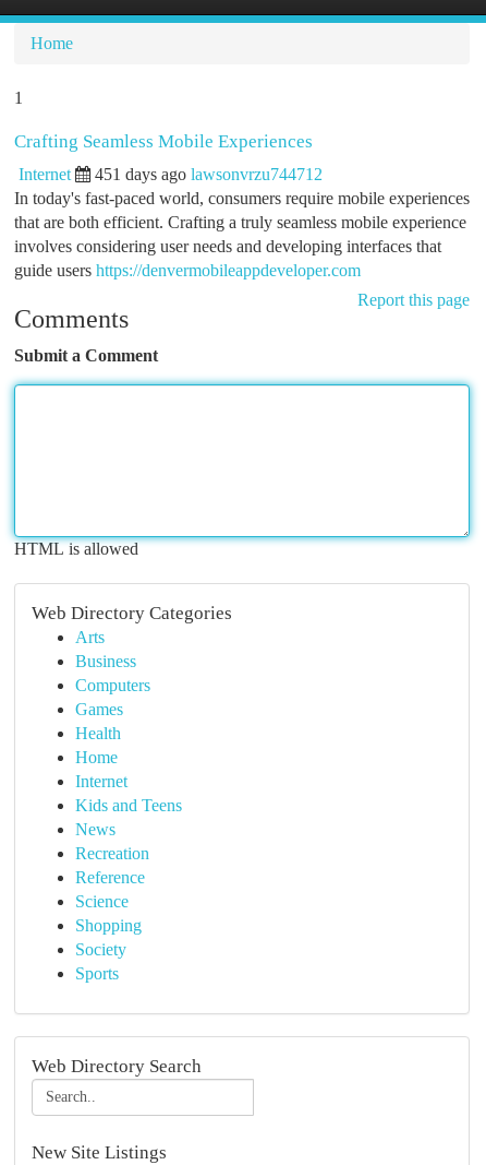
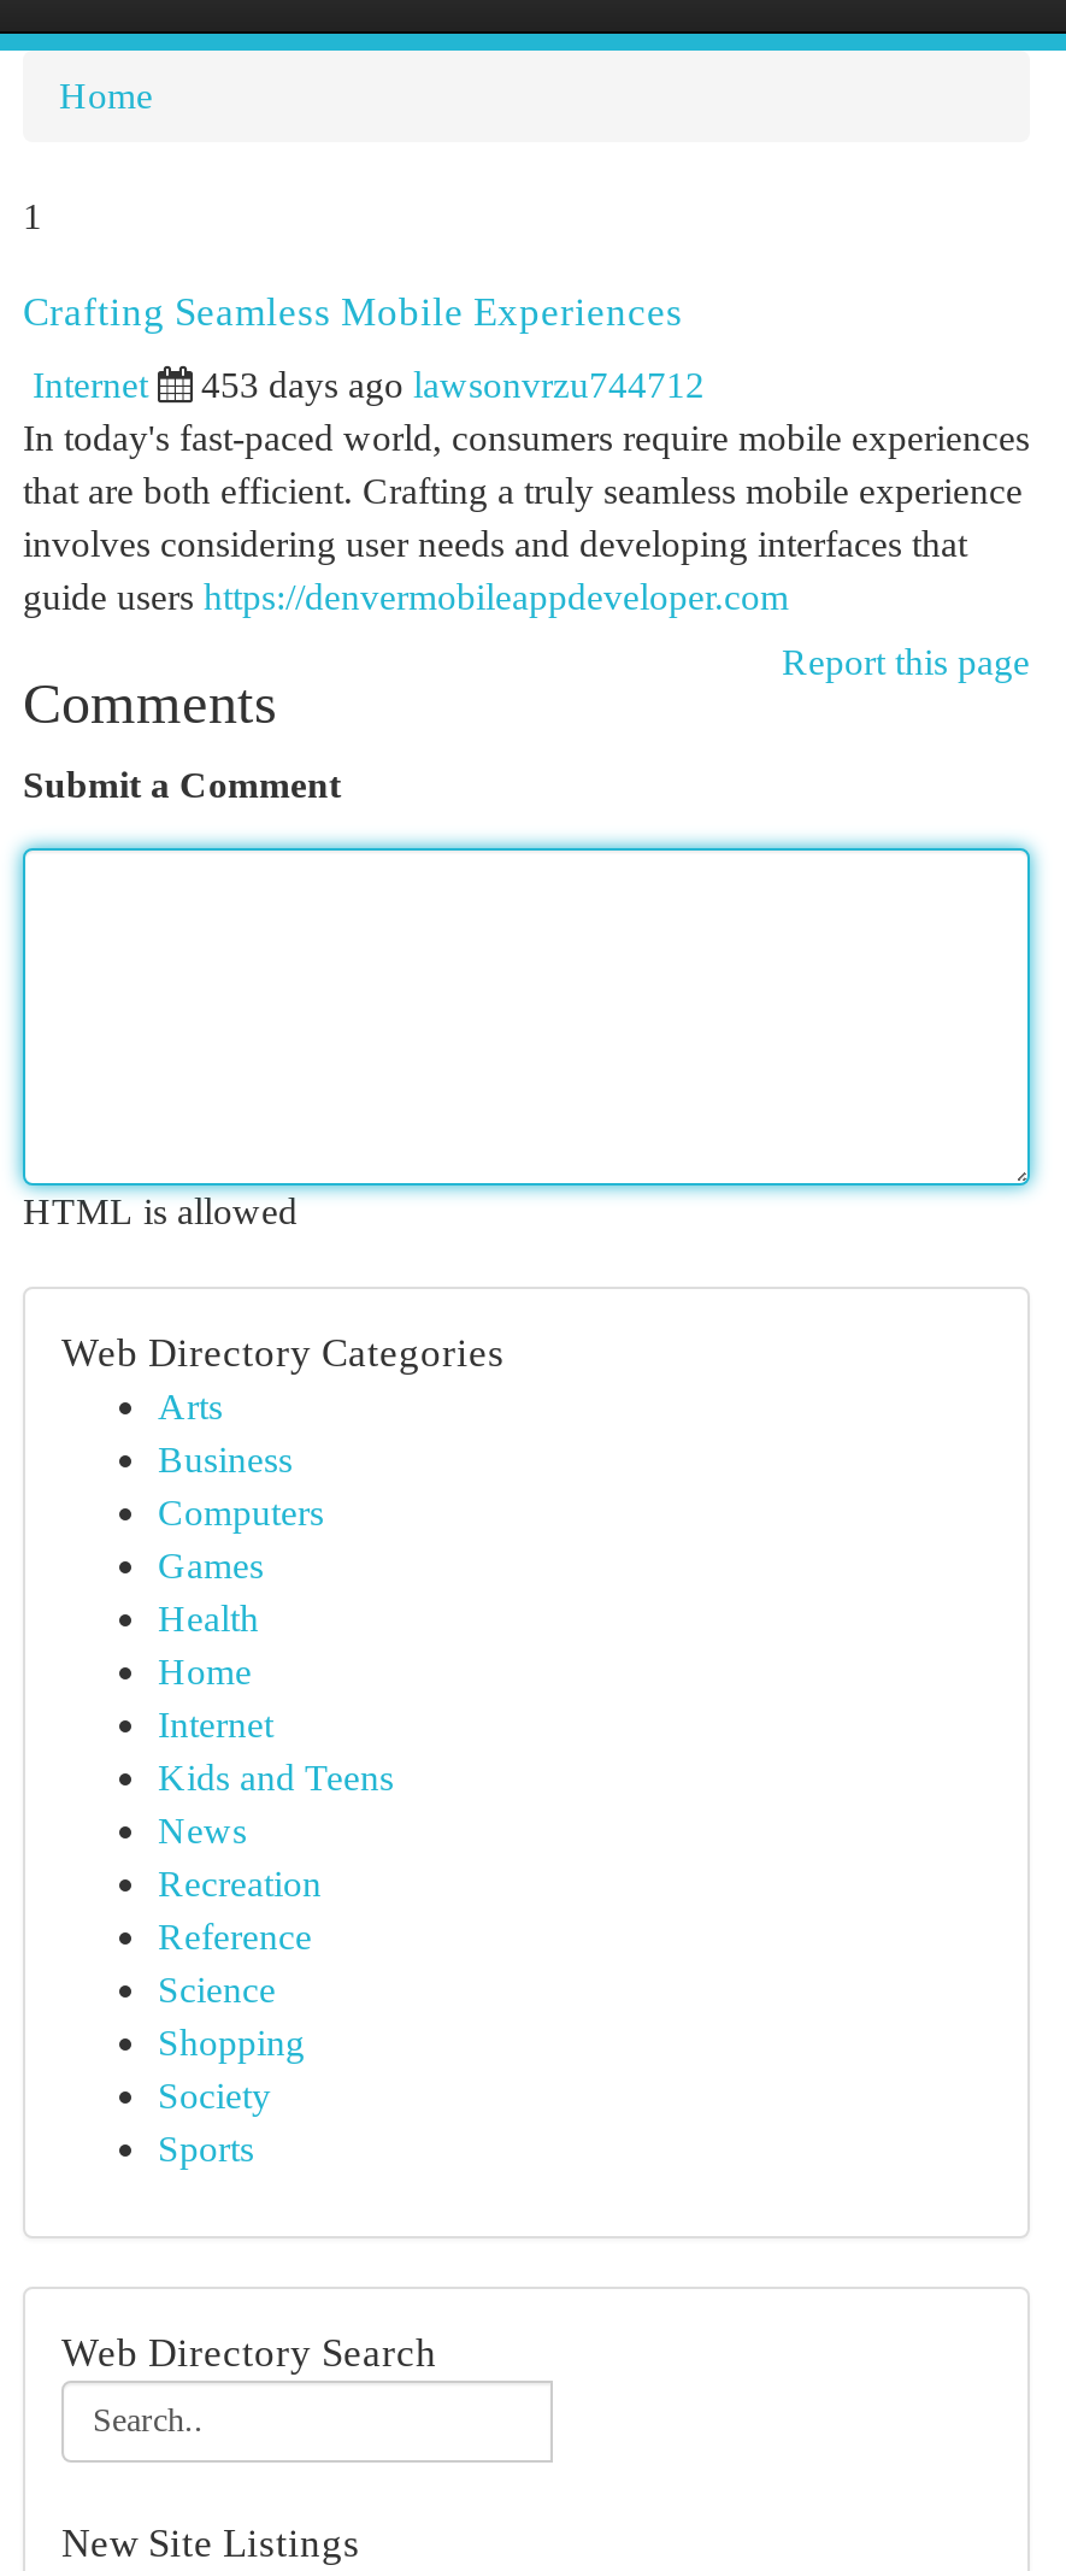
[95,165,323,183] 451 days ago lawsonvrzu744712 -> [201,364,705,405] 453 days ago lawsonvrzu744712

